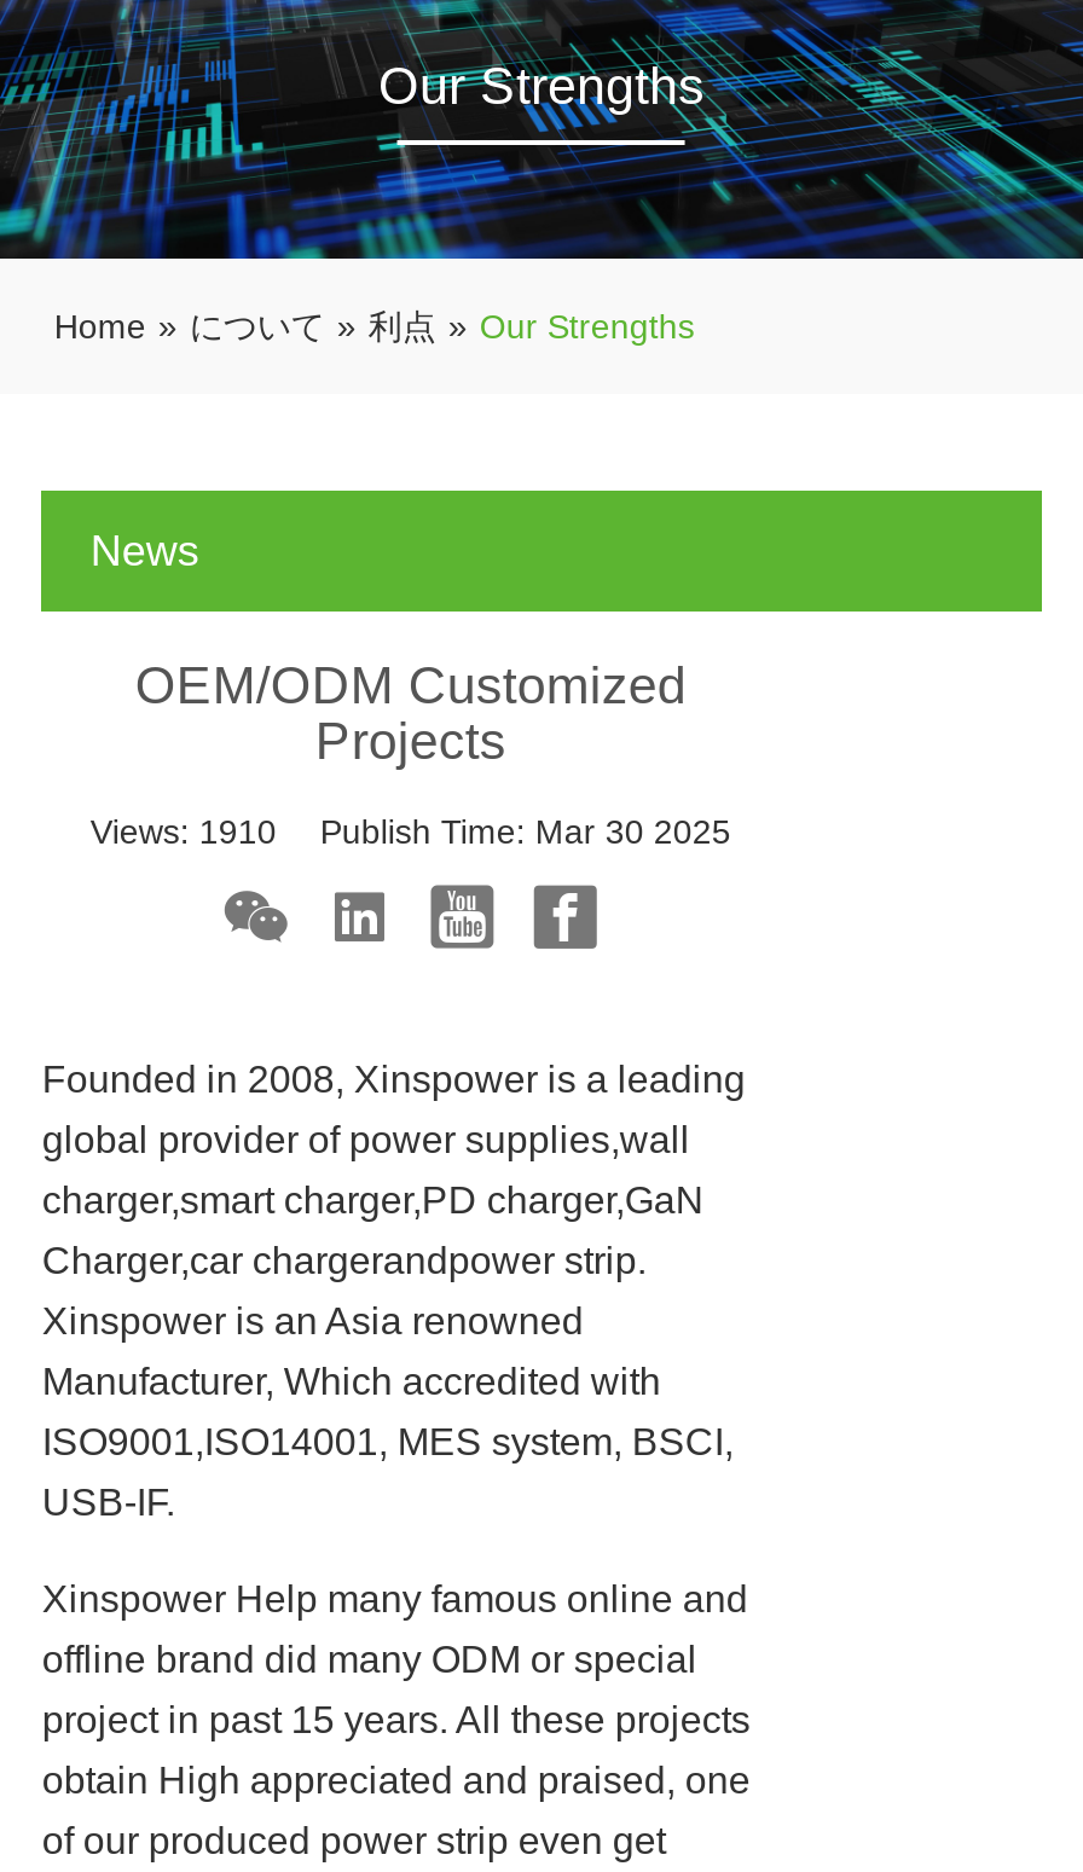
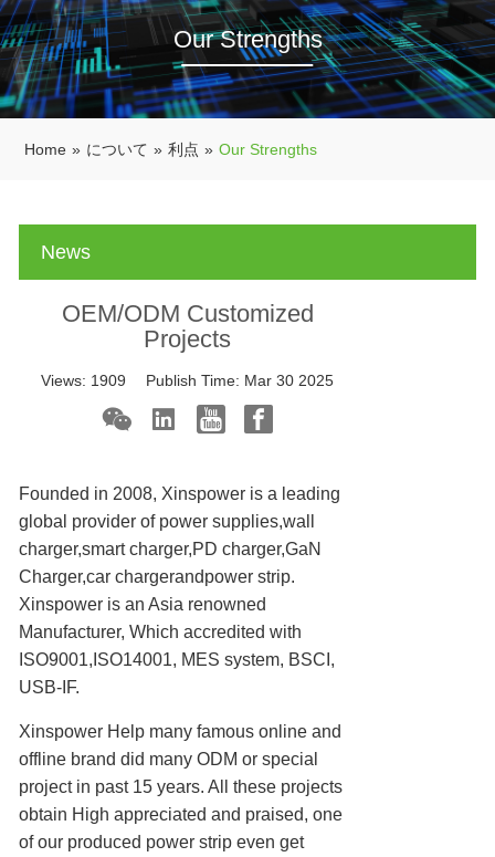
[90,812,731,851] Views: 1910 Publish Time: Mar 30 2025 -> [41,372,334,389] Views: 1909 Publish Time: Mar 30 2025

